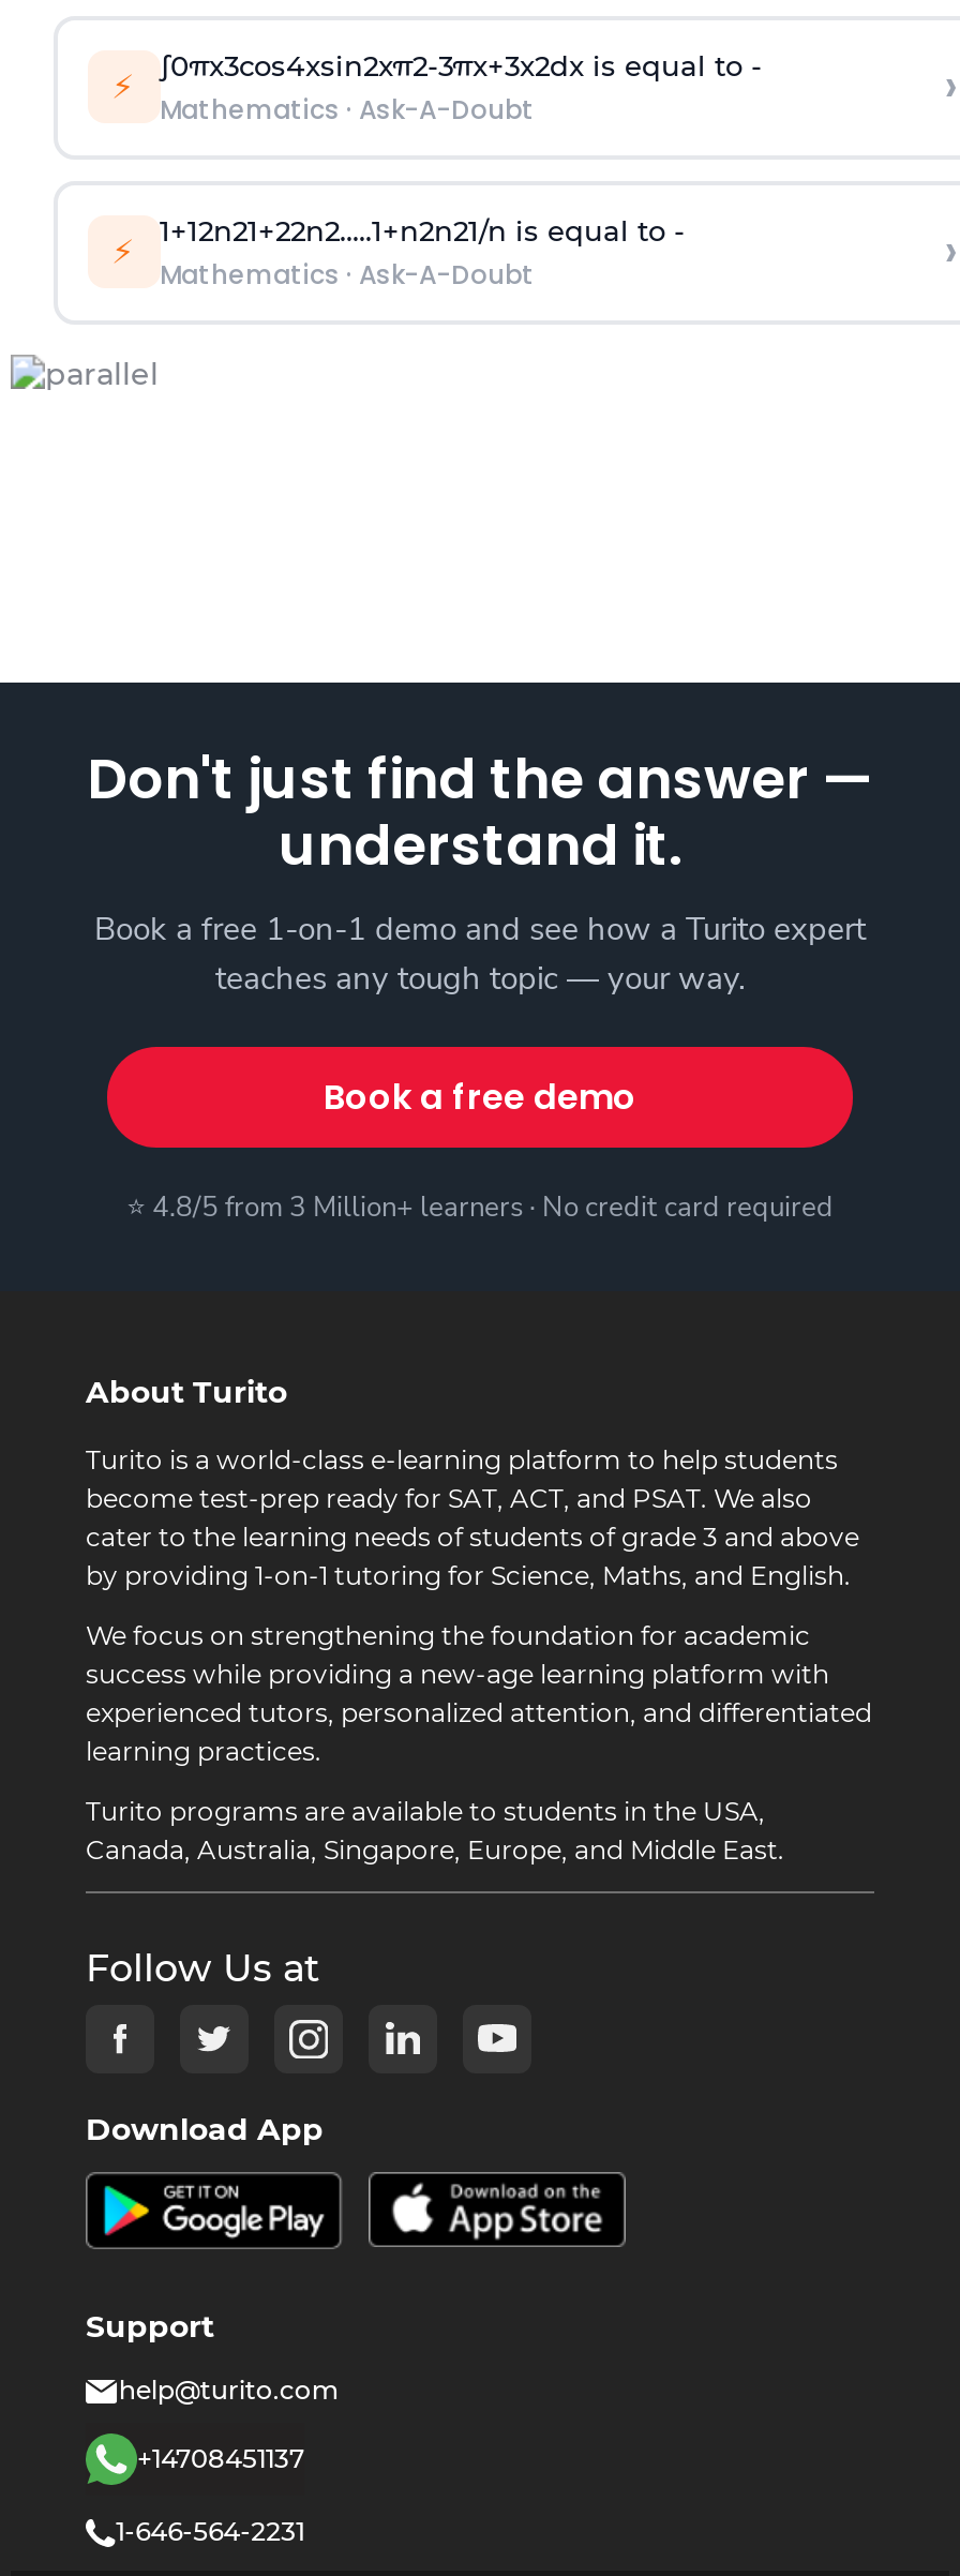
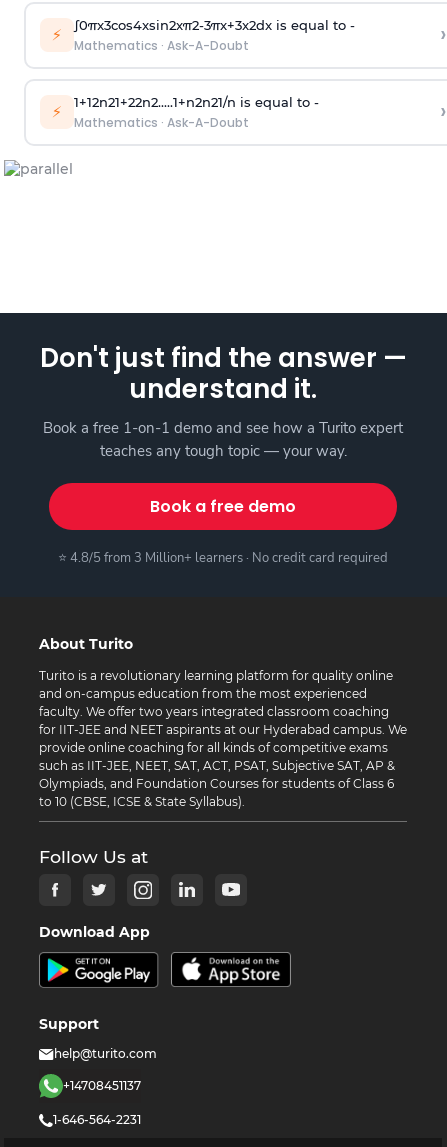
[86,1443,872,1865] Turito is a world-class e-learning platform to help students | become test-prep ready for SAT, ACT, and PSAT. We also | cater to the learning needs of students of grade 3 and above | by providing 1-on-1 tutoring for Science, Maths, and English. | We focus on strengthening the foundation for academic | success while providing a new-age learning platform with | experienced tutors, personalized attention, and differentiated | learning practices. | Turito programs are available to students in the USA, | Canada, Australia, Singapore, Europe, and Middle East. -> [39,668,407,809] Turito is a revolutionary learning platform for quality online | and on-campus education from the most experienced | faculty. We offer two years integrated classroom coaching | for IIT-JEE and NEET aspirants at our Hyderabad campus. We | provide online coaching for all kinds of competitive exams | such as IIT-JEE, NEET, SAT, ACT, PSAT, Subjective SAT, AP & | Olympiads, and Foundation Courses for students of Class 6 | to 10 (CBSE, ICSE & State Syllabus).

